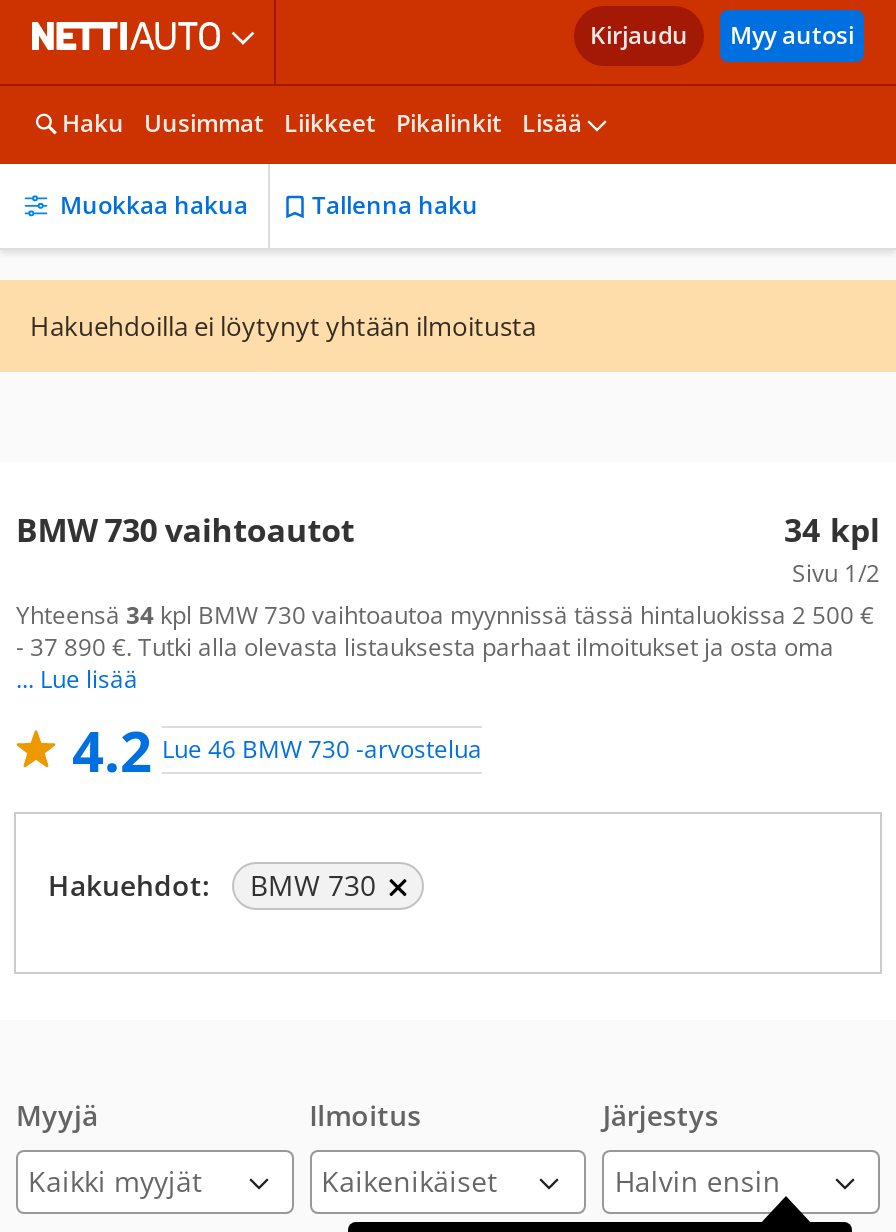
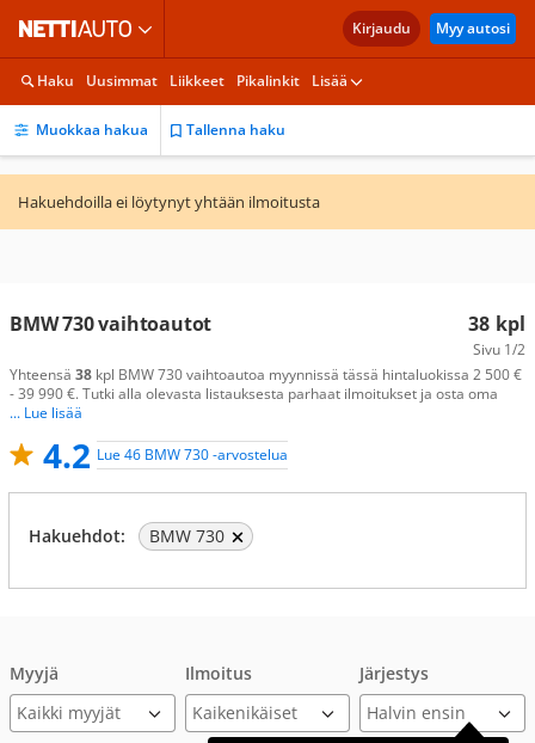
[784,508,880,552] 34 kpl -> [468,311,525,337] 38 kpl
[16,598,874,632] Yhteensä 34 kpl BMW 730 vaihtoautoa myynnissä tässä hintaluokissa 2 500 € -> [10,364,522,385] Yhteensä 38 kpl BMW 730 vaihtoautoa myynnissä tässä hintaluokissa 2 500 €
[16,630,834,664] - 37 890 €. Tutki alla olevasta listauksesta parhaat ilmoitukset ja osta oma -> [10,383,498,404] - 39 990 €. Tutki alla olevasta listauksesta parhaat ilmoitukset ja osta oma

